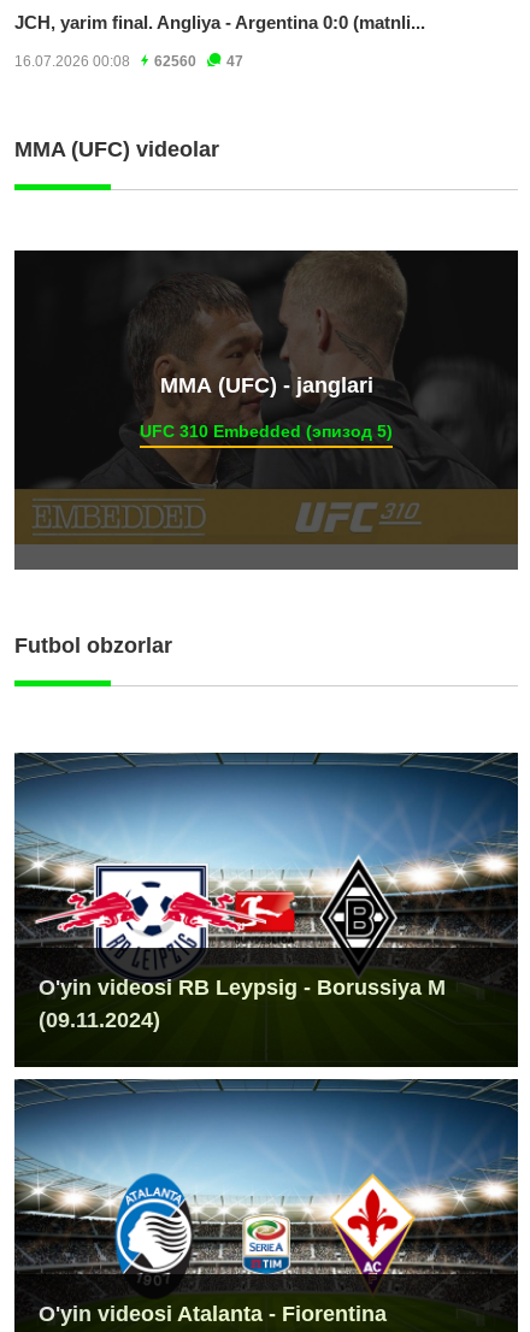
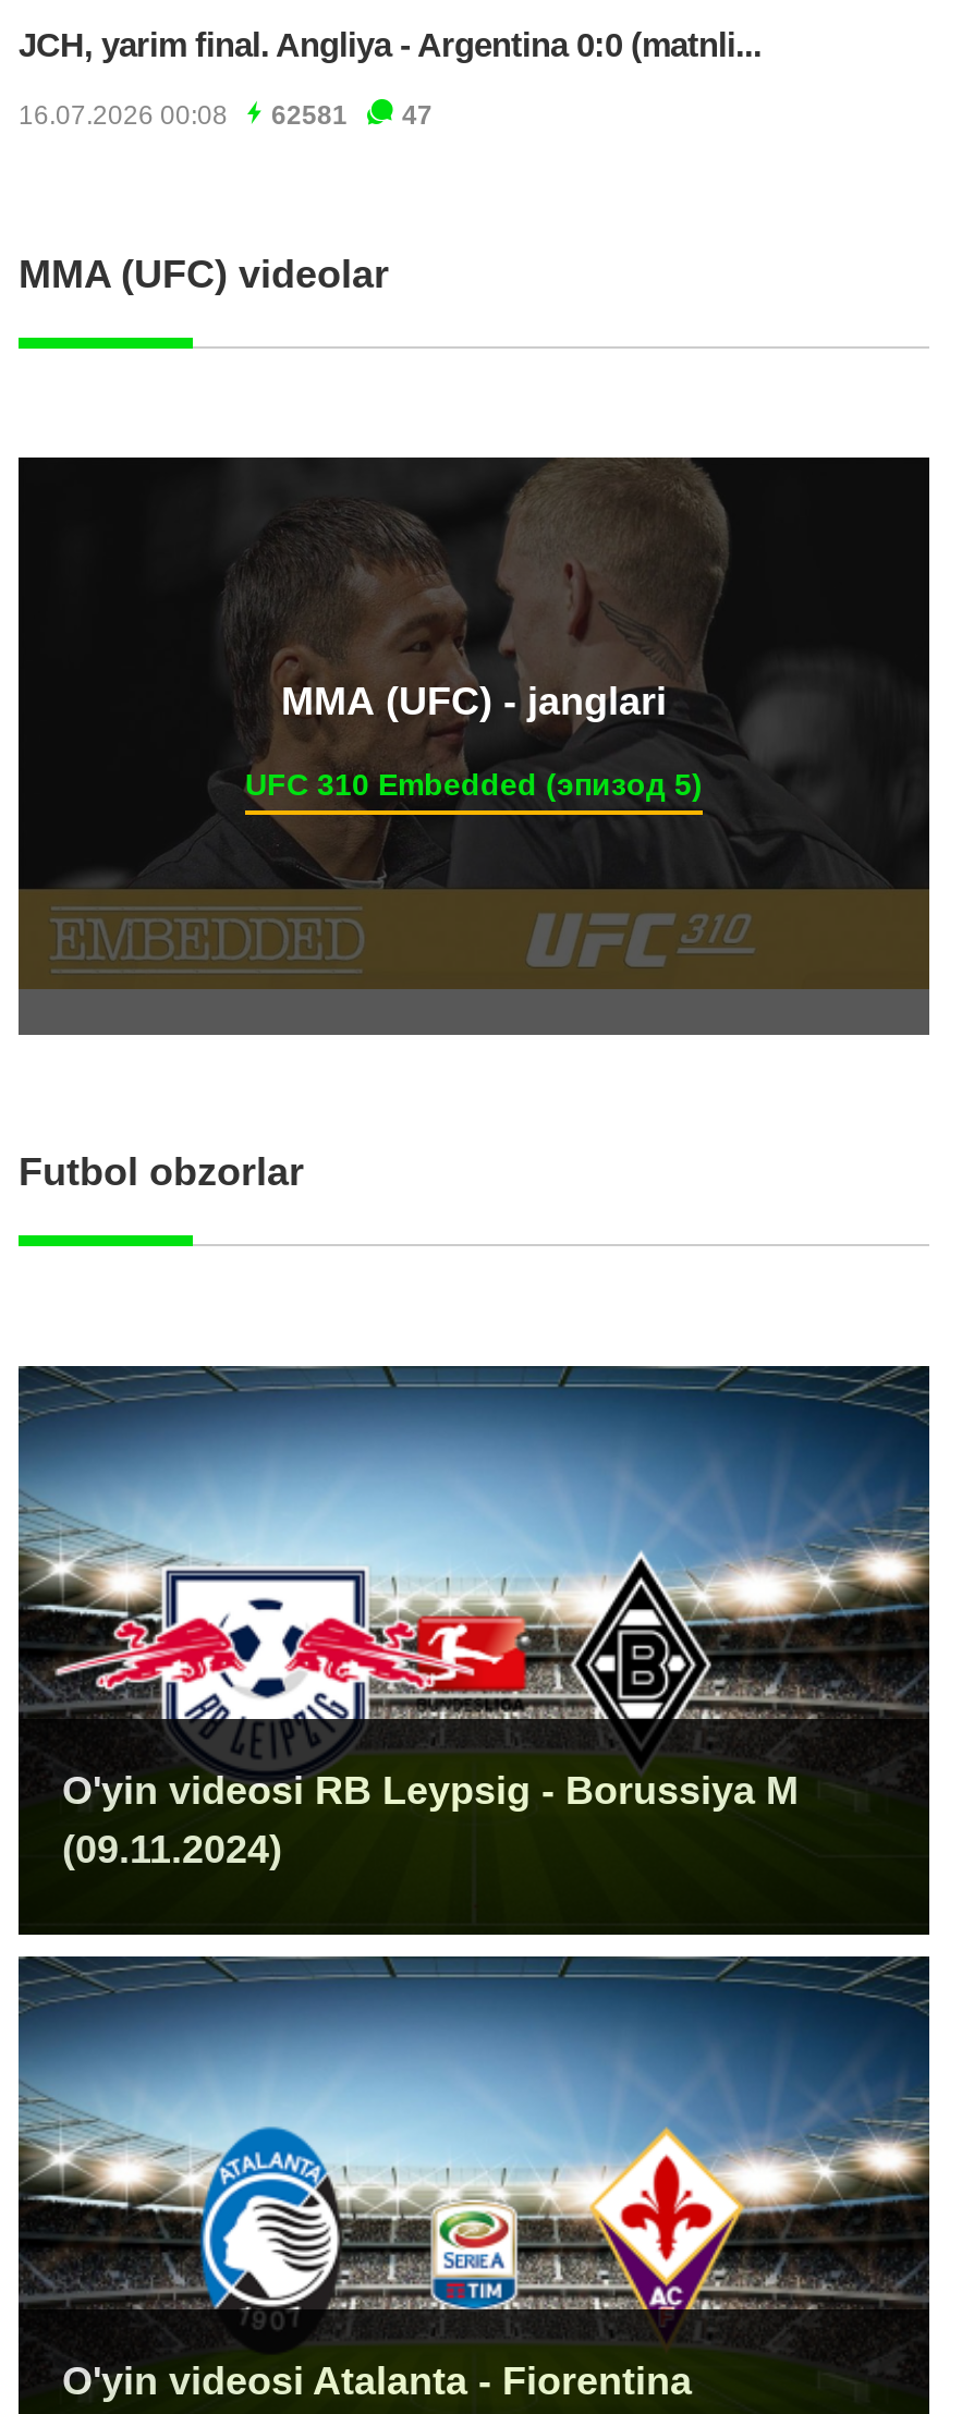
[14,53,243,70] 16.07.2026 00:08 62560 47 -> [19,100,433,131] 16.07.2026 00:08 62581 47

